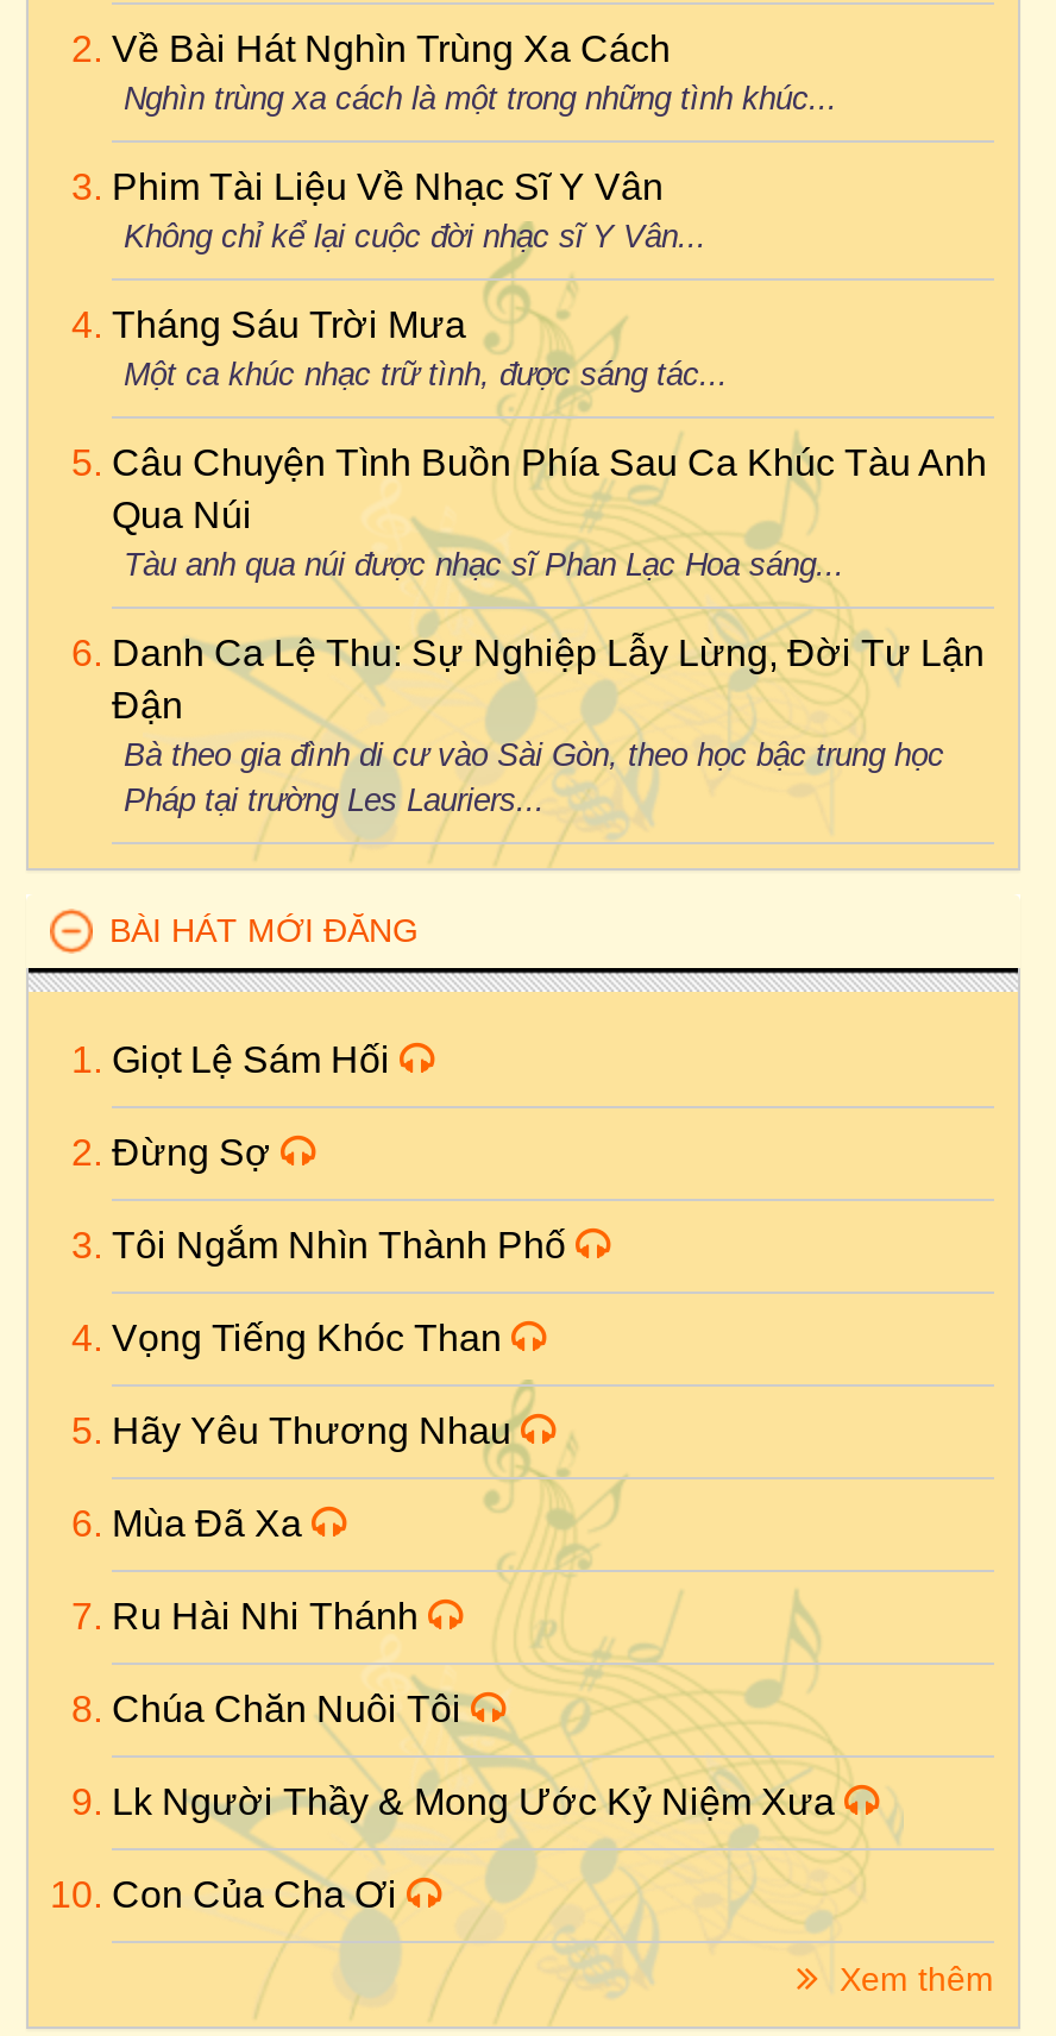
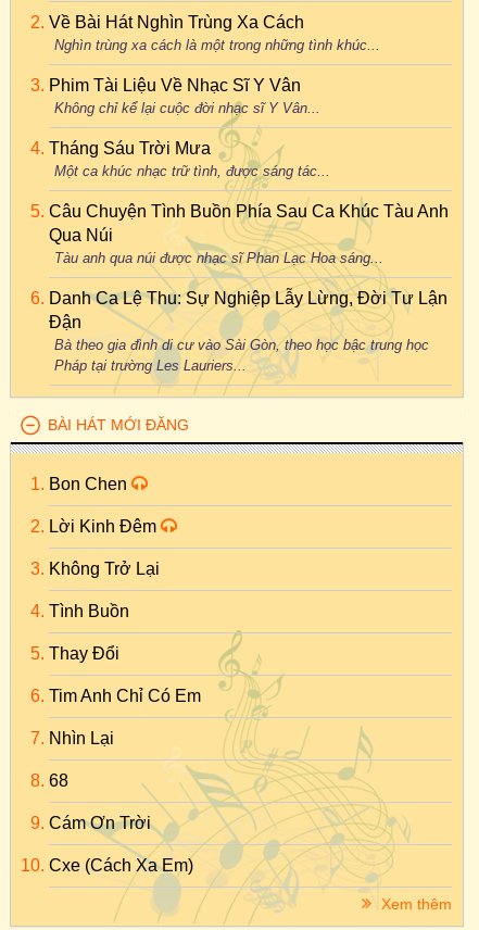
[112,1039,400,1080] Giọt Lệ Sám Hối -> [49,475,131,493] Bon Chen
[112,1132,281,1173] Đừng Sợ -> [49,517,161,536] Lời Kinh Đêm
[112,1225,576,1265] Tôi Ngắm Nhìn Thành Phố -> [49,560,160,578] Không Trở Lại
[112,1318,511,1358] Vọng Tiếng Khóc Than -> [49,602,129,620] Tình Buồn
[112,1410,521,1451] Hãy Yêu Thương Nhau -> [49,644,119,663] Thay Đổi
[112,1503,312,1544] Mùa Đã Xa -> [49,687,201,705] Tim Anh Chỉ Có Em
[112,1596,428,1636] Ru Hài Nhi Thánh -> [49,729,114,747] Nhìn Lại
[112,1689,471,1729] Chúa Chăn Nuôi Tôi -> [49,771,68,790] 68
[112,1781,844,1822] Lk Người Thầy & Mong Ước Kỷ Niệm Xưa -> [49,814,151,832] Cám Ơn Trời
[112,1874,407,1915] Con Của Cha Ơi -> [49,856,193,875] Cxe (Cách Xa Em)

